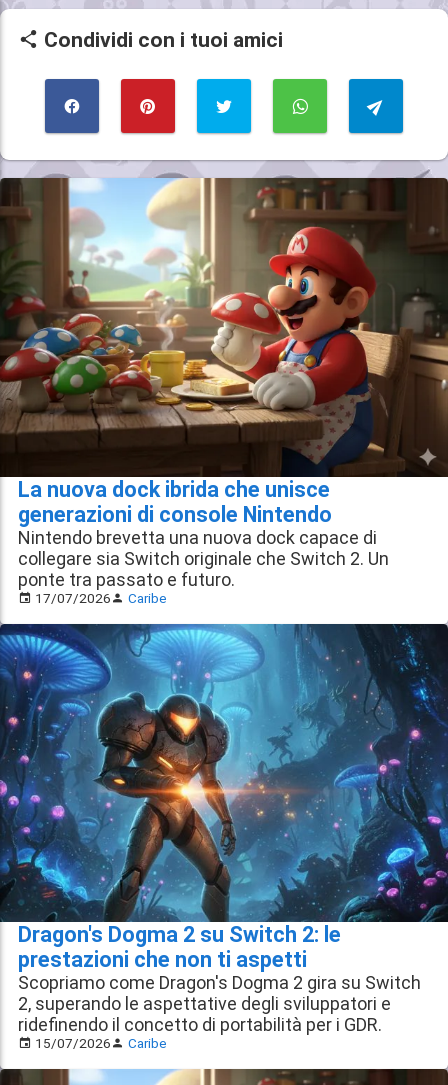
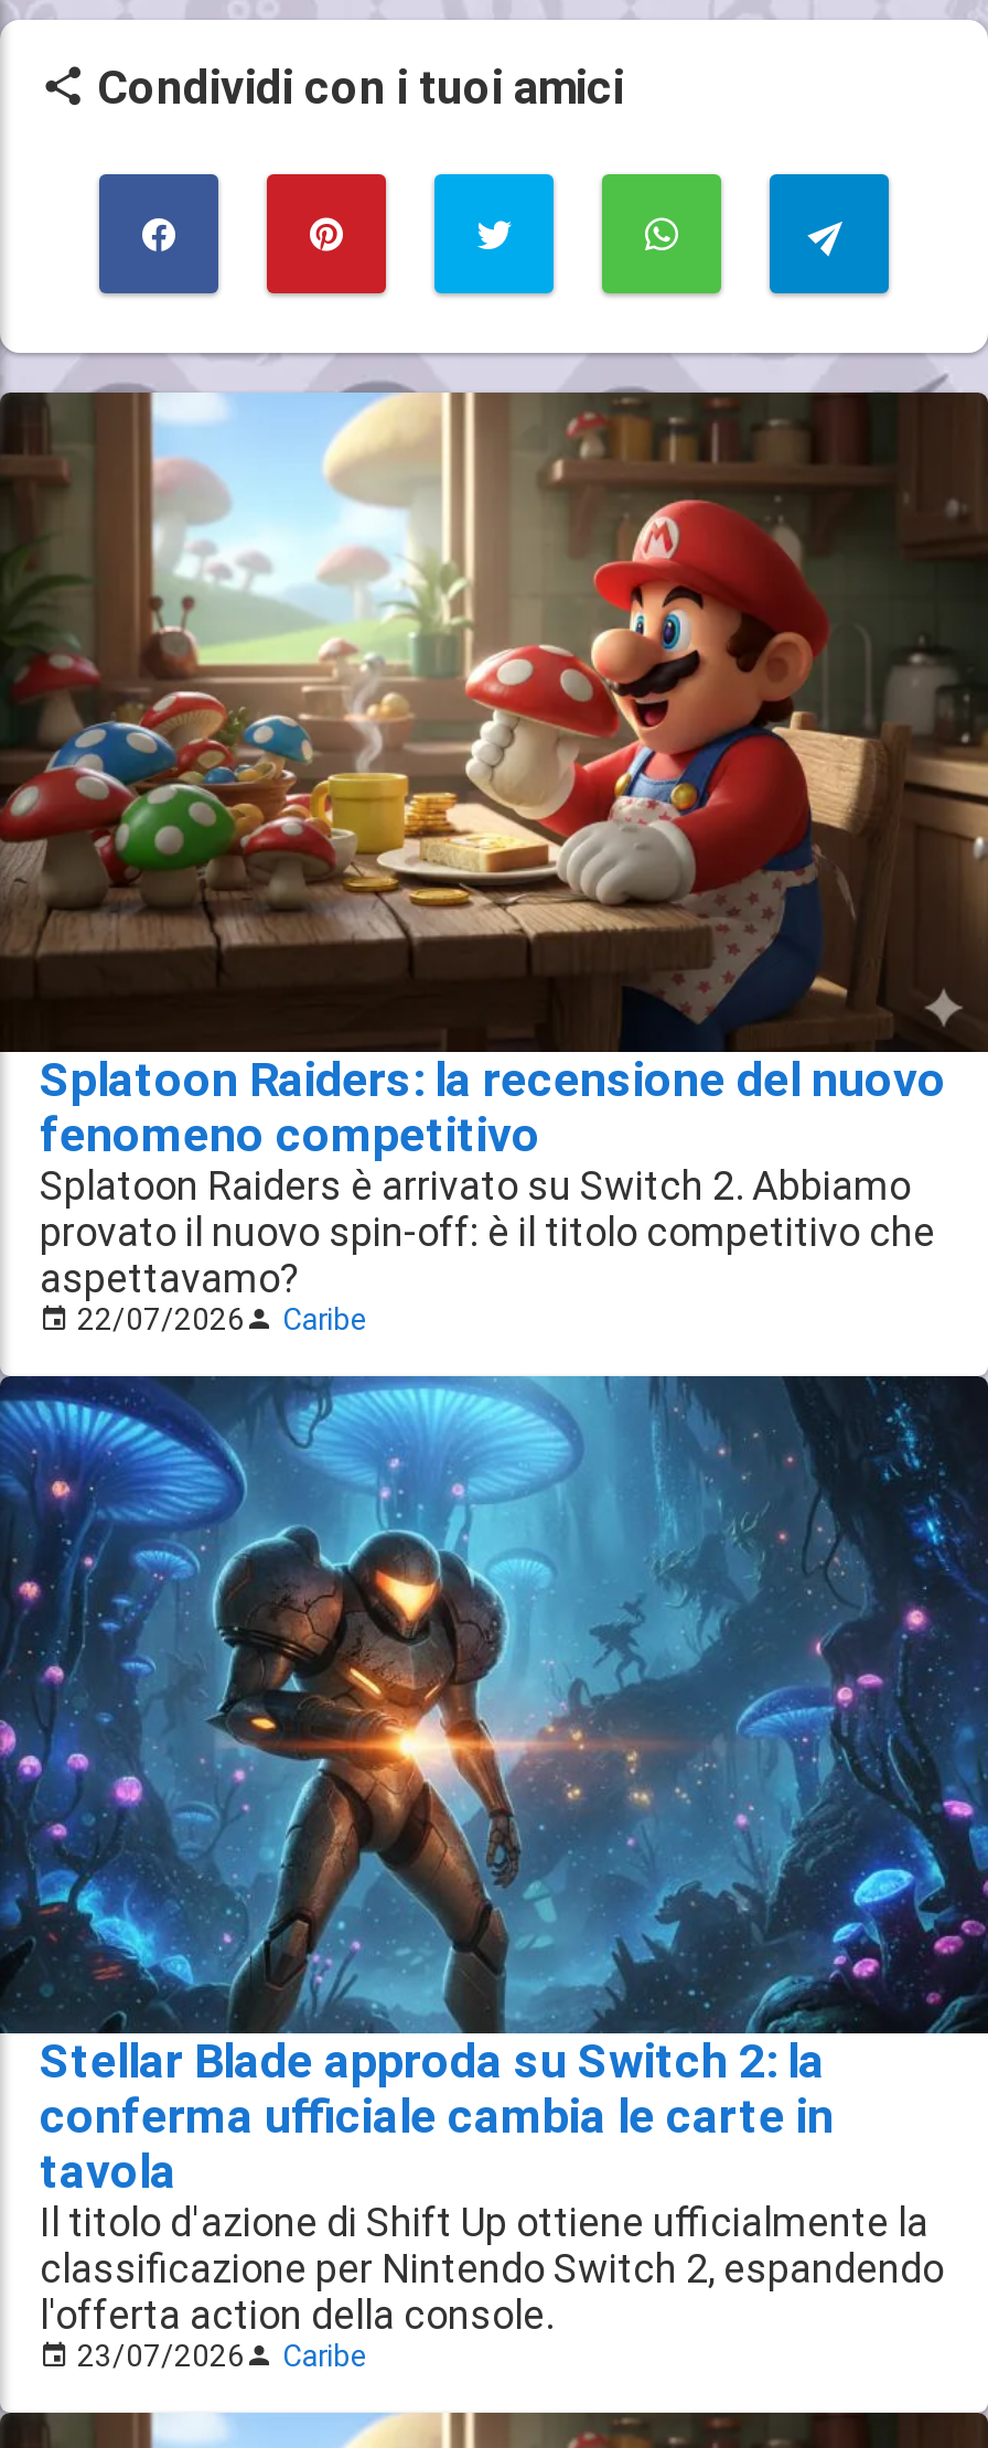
[18,477,389,606] La nuova dock ibrida che unisce | generazioni di console Nintendo | Nintendo brevetta una nuova dock capace di | collegare sia Switch originale che Switch 2. Un | ponte tra passato e futuro. | 17/07/2026 -> [40,1052,946,1337] Splatoon Raiders: la recensione del nuovo | fenomeno competitivo | Splatoon Raiders è arrivato su Switch 2. Abbiamo | provato il nuovo spin-off: è il titolo competitivo che | aspettavamo? | 22/07/2026
[18,922,421,1051] Dragon's Dogma 2 su Switch 2: le | prestazioni che non ti aspetti | Scopriamo come Dragon's Dogma 2 gira su Switch | 2, superando le aspettative degli sviluppatori e | ridefinendo il concetto di portabilità per i GDR. | 15/07/2026 -> [40,2034,944,2374] Stellar Blade approda su Switch 2: la | conferma ufficiale cambia le carte in | tavola | Il titolo d'azione di Shift Up ottiene ufficialmente la | classificazione per Nintendo Switch 2, espandendo | l'offerta action della console. | 23/07/2026

